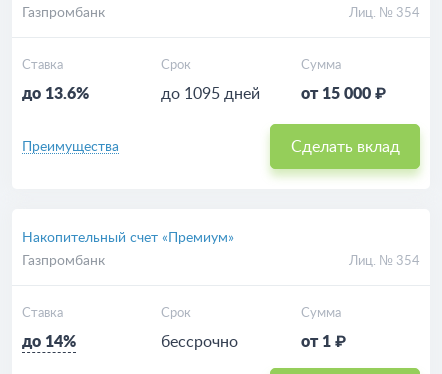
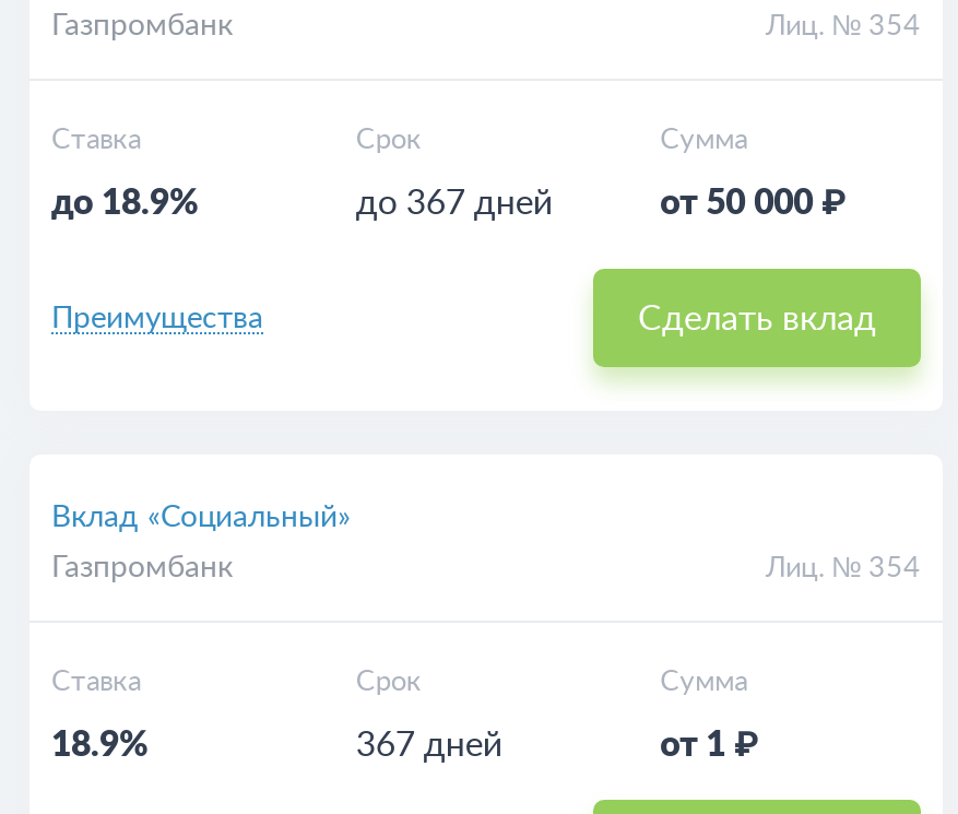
[22,86,89,102] до 13.6% -> [51,186,198,221] до 18.9%
[161,86,260,102] до 1095 дней -> [356,186,552,221] до 367 дней
[301,86,386,102] от 15 000 ₽ -> [660,186,846,221] от 50 000 ₽
[22,231,234,245] Накопительный счет «Премиум» -> [51,503,351,533] Вклад «Социальный»
[22,334,76,350] до 14% -> [51,728,147,763] 18.9%
[161,334,238,350] бессрочно -> [356,728,502,763] 367 дней

